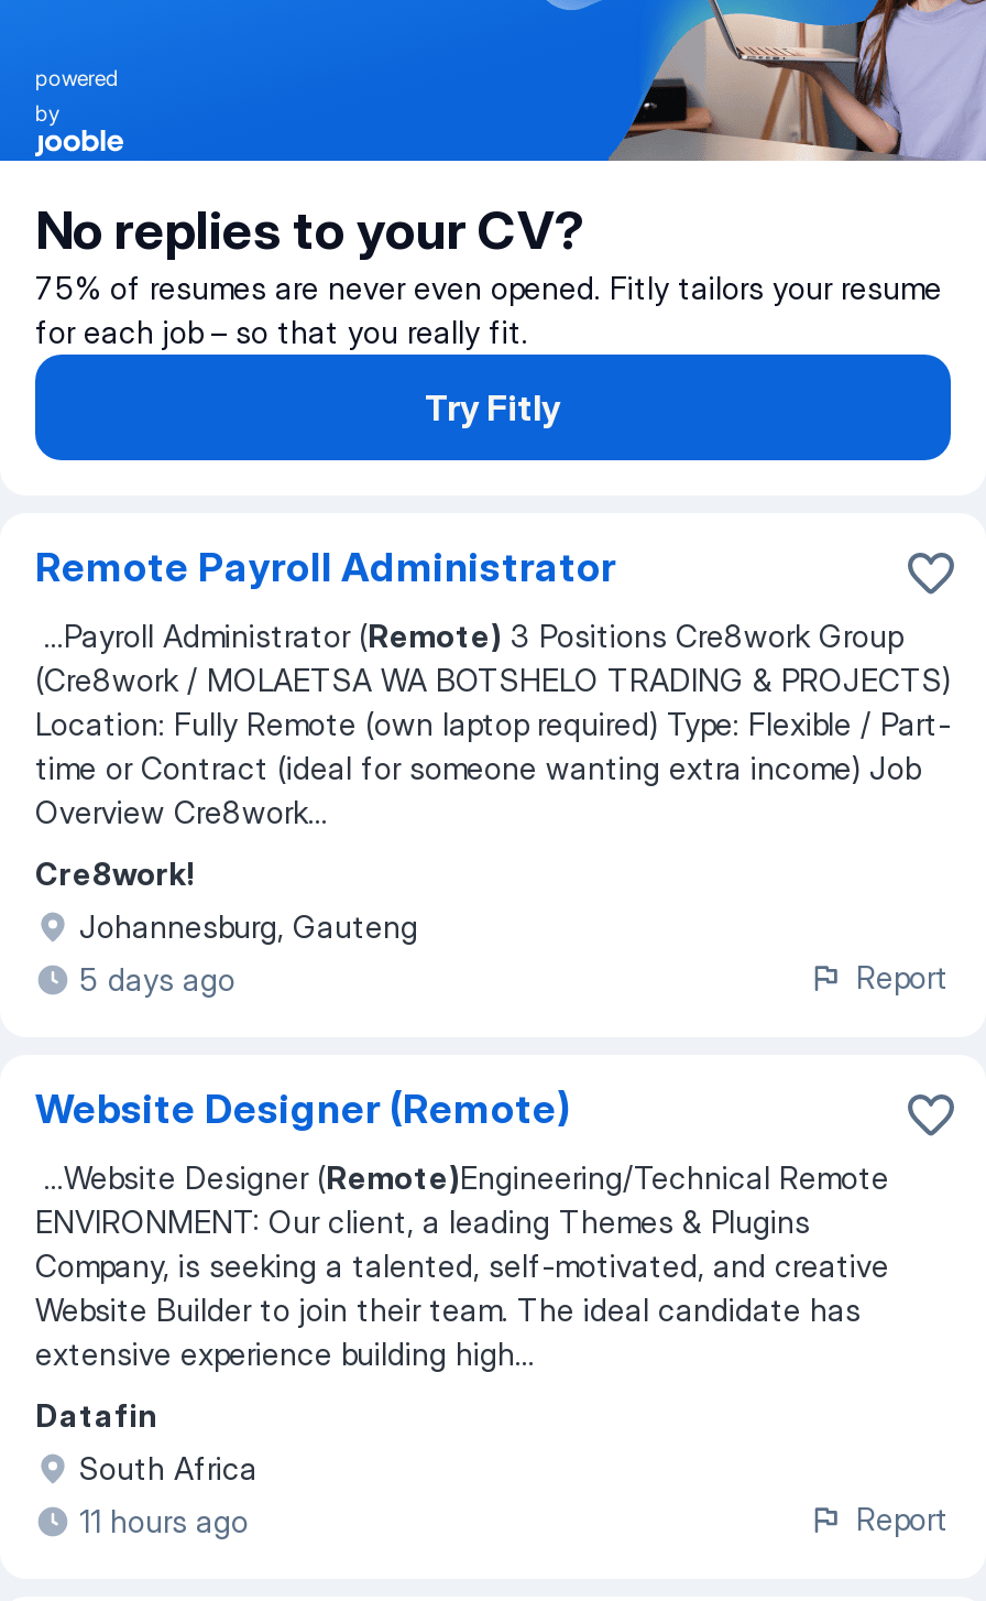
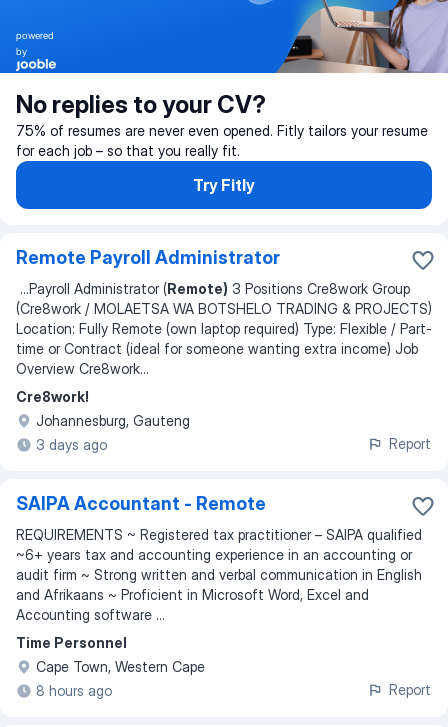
[79,960,235,998] 5 days ago -> [36,436,107,453] 3 days ago
[35,1086,570,1132] Website Designer (Remote) -> [16,493,266,514] SAIPA Accountant - Remote
[35,1158,889,1372] ...Website Designer (Remote)Engineering/Technical Remote | ENVIRONMENT: Our client, a leading Themes & Plugins | Company, is seeking a talented, self-motivated, and creative | Website Builder to join their team. The ideal candidate has | extensive experience building high... -> [16,526,422,623] REQUIREMENTS ~ Registered tax practitioner – SAIPA qualified | ~6+ years tax and accounting experience in an accounting or | audit firm ~ Strong written and verbal communication in English | and Afrikaans ~ Proficient in Microsoft Word, Excel and | Accounting software ...
[35,1396,258,1539] Datafin | South Africa | 11 hours ago -> [16,634,205,699] Time Personnel | Cape Town, Western Cape | 8 hours ago

